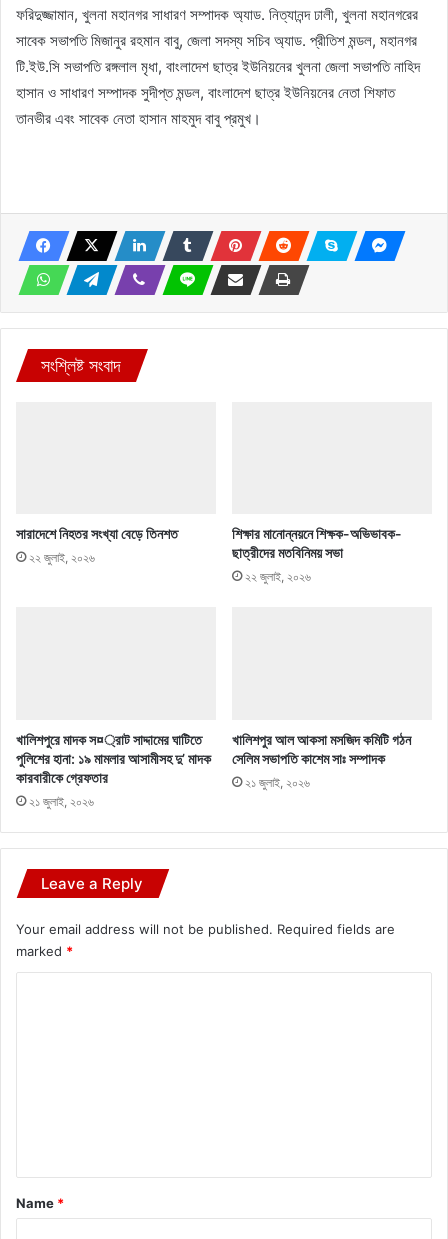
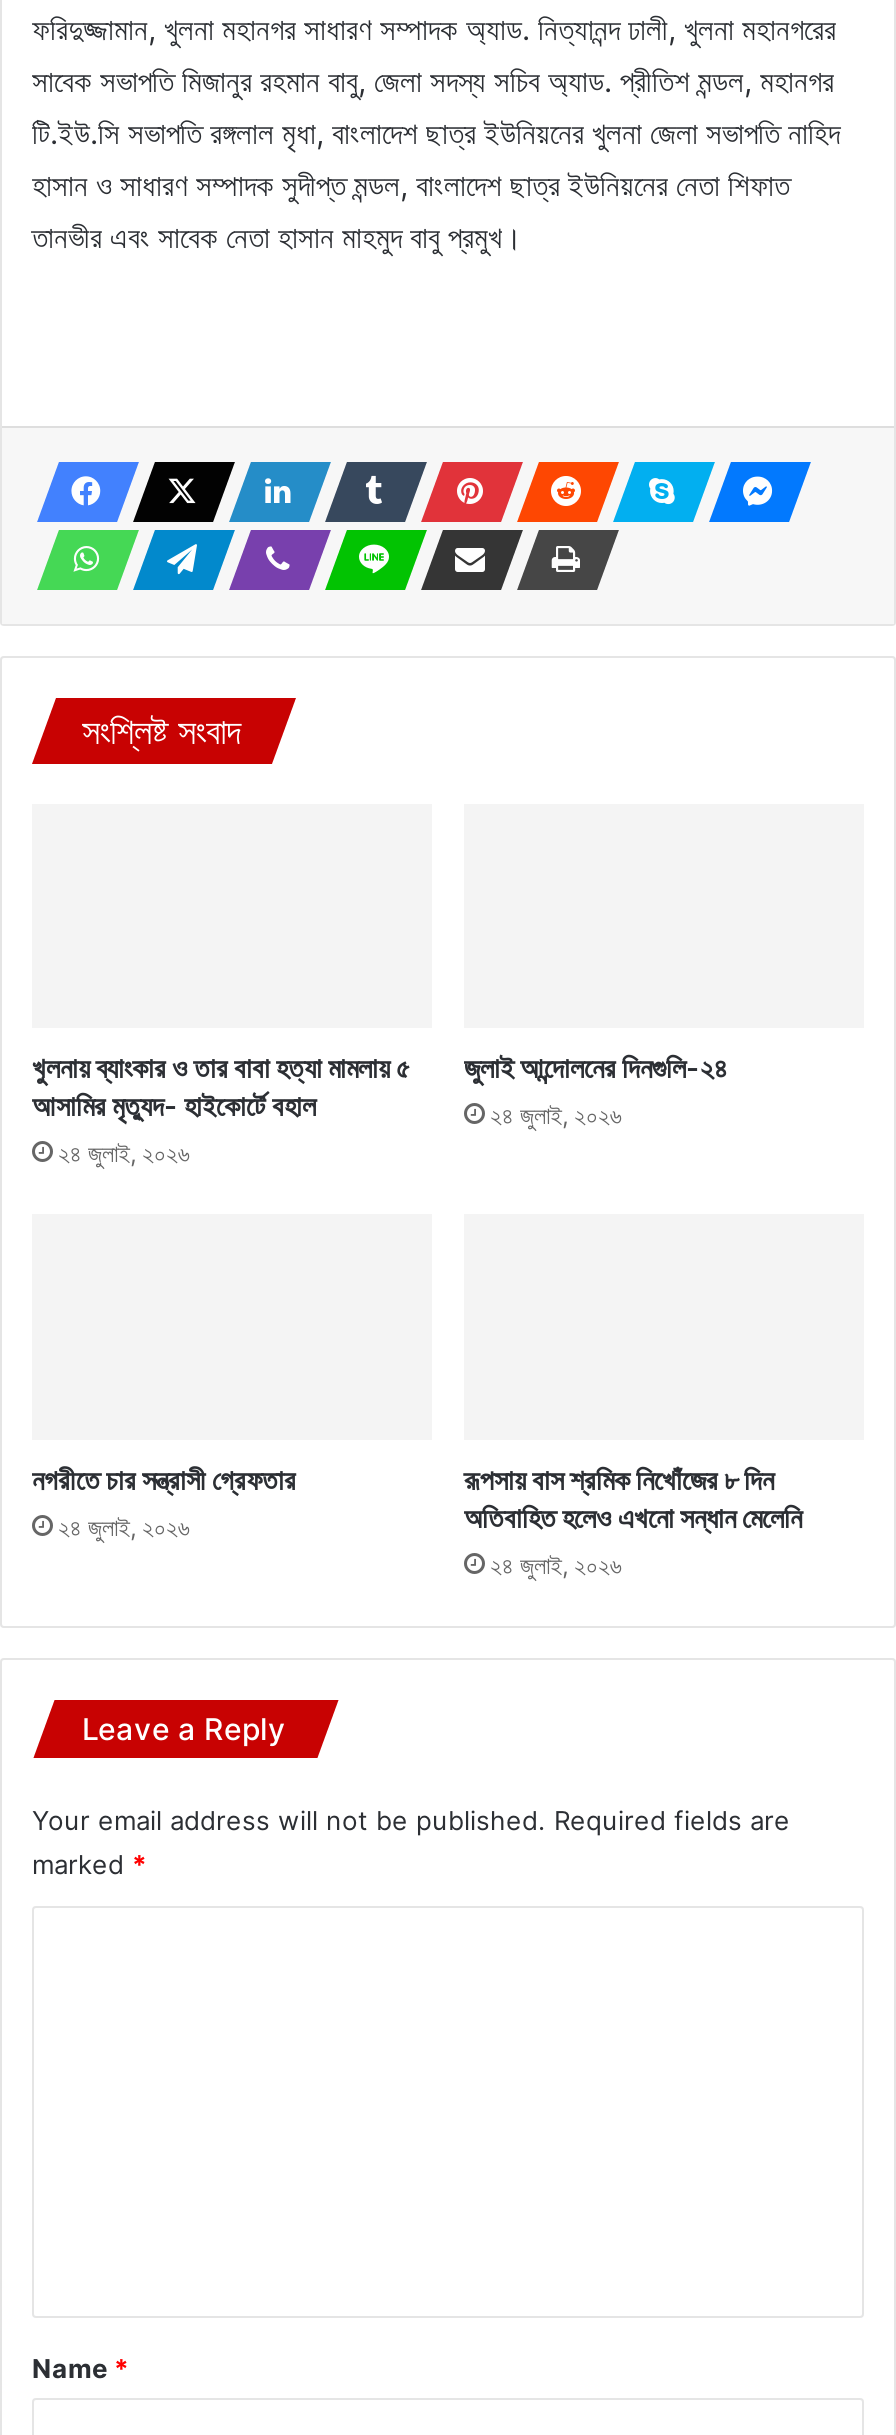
[16,525,178,542] সারাদেশে নিহতর সংখ্যা বেড়ে তিনশত -> [32,1051,410,1123] খুলনায় ব্যাংকার ও তার বাবা হত্যা মামলায় ৫ | আসামির মৃত্যুদ- হাইকোর্টে বহাল
[232,525,402,561] শিক্ষার মানোন্নয়নে শিক্ষক-অভিভাবক- | ছাত্রীদের মতবিনিময় সভা -> [464,1051,728,1085] জুলাই আন্দোলনের দিনগুলি-২৪
[29,550,95,565] ২২ জুলাই, ২০২৬ -> [58,1139,190,1169] ২৪ জুলাই, ২০২৬
[245,569,311,584] ২২ জুলাই, ২০২৬ -> [490,1101,622,1131] ২৪ জুলাই, ২০২৬
[16,731,211,786] খালিশপুরে মাদক স¤্রাট সাদ্দামের ঘাটিতে | পুলিশের হানা: ১৯ মামলার আসামীসহ দু’ মাদক | কারবারীকে গ্রেফতার -> [32,1462,296,1496] নগরীতে চার সন্ত্রাসী গ্রেফতার
[232,731,411,767] খালিশপুর আল আকসা মসজিদ কমিটি গঠন | সেলিম সভাপতি কাশেম সাঃ সম্পাদক -> [464,1462,802,1534] রূপসায় বাস শ্রমিক নিখোঁজের ৮ দিন | অতিবাহিত হলেও এখনো সন্ধান মেলেনি
[245,775,310,790] ২১ জুলাই, ২০২৬ -> [490,1550,622,1580] ২৪ জুলাই, ২০২৬
[29,794,94,809] ২১ জুলাই, ২০২৬ -> [58,1512,190,1542] ২৪ জুলাই, ২০২৬

